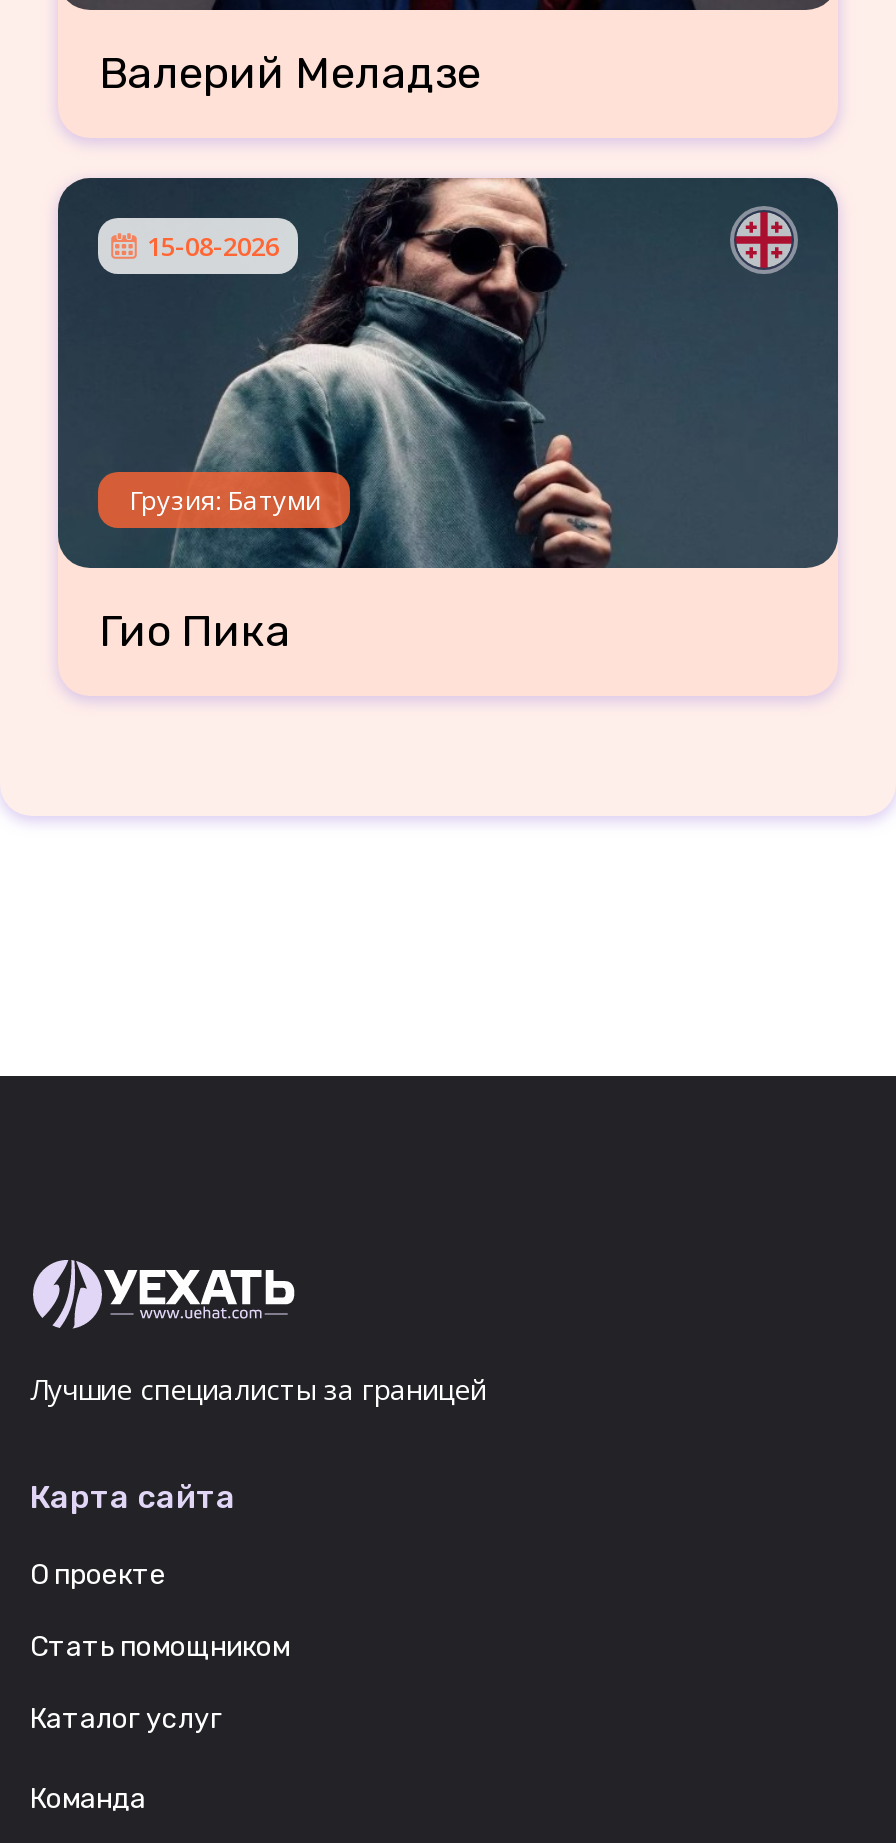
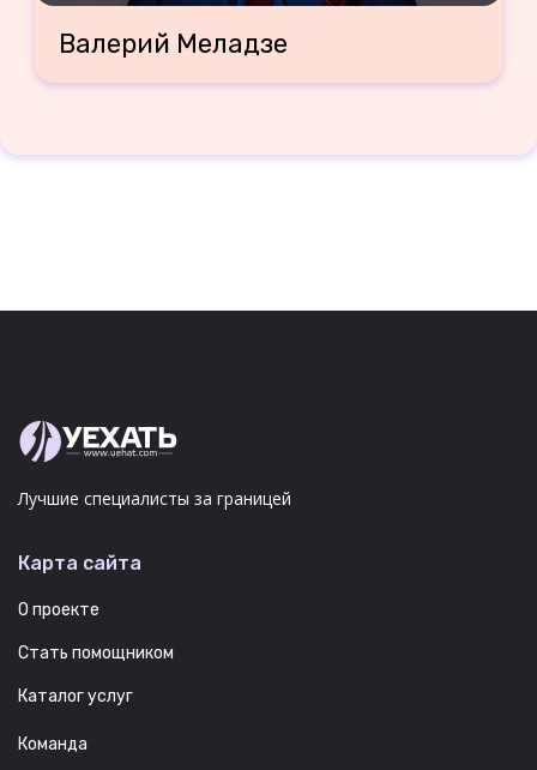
[56,176,840,570] [image] | 15-08-2026 -> none
[99,481,321,658] Грузия: Батуми | Гио Пика -> none

